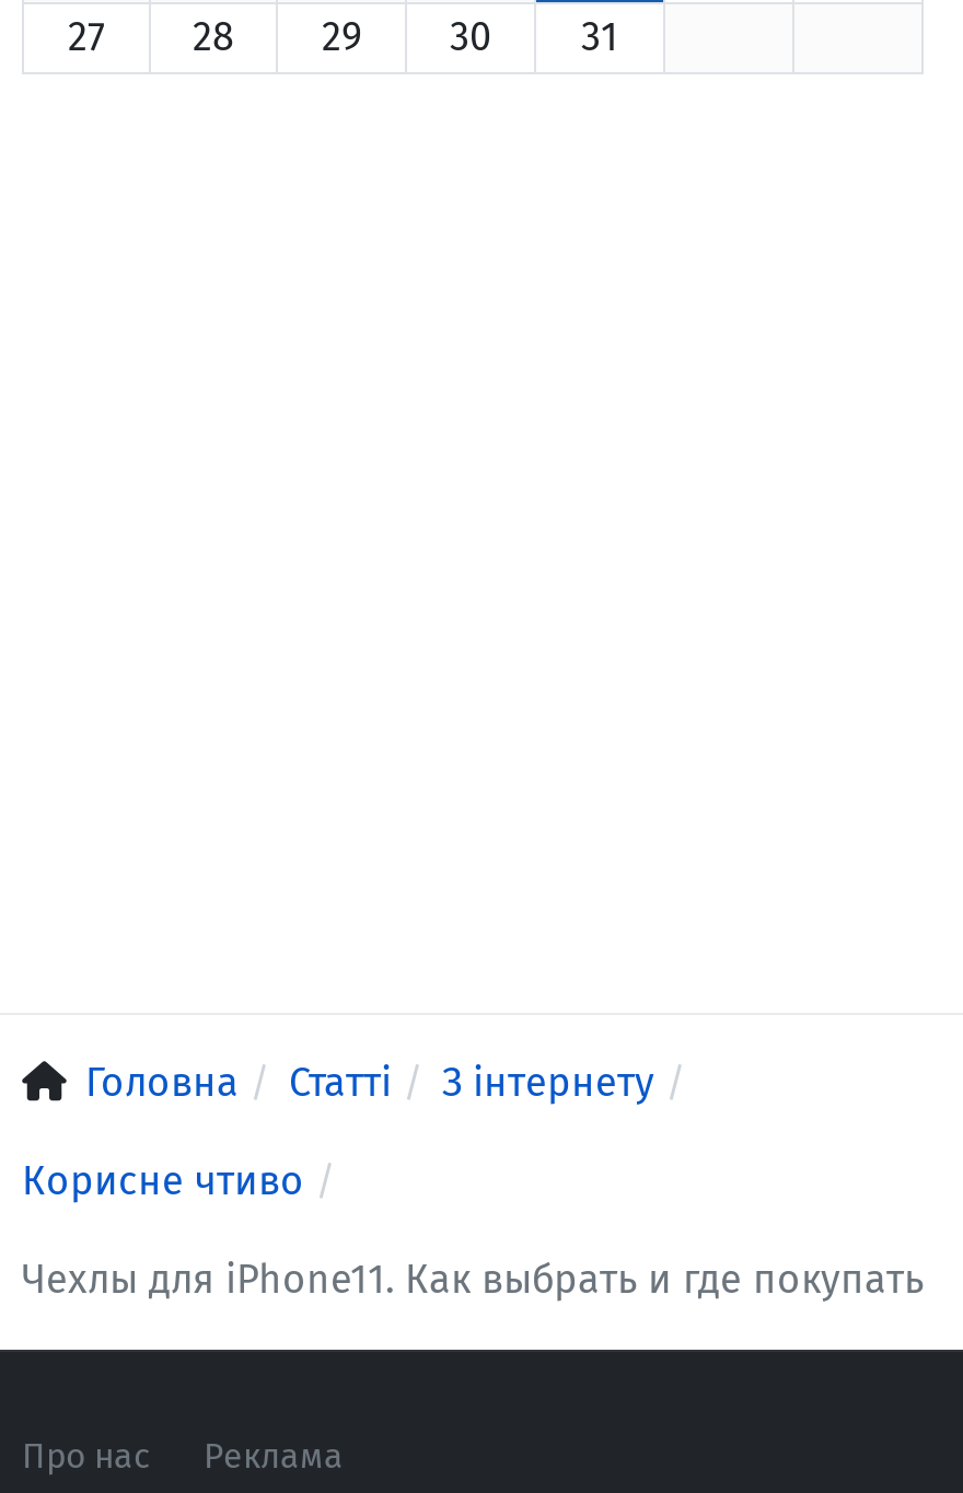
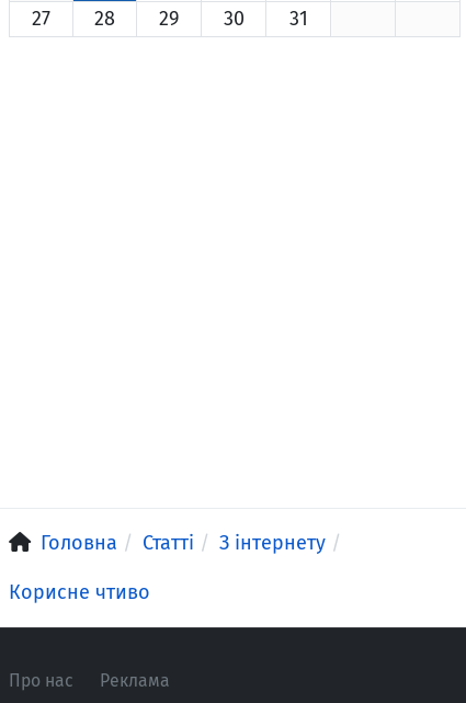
[22,1255,924,1303] Чехлы для iPhone11. Как выбрать и где покупать -> none

